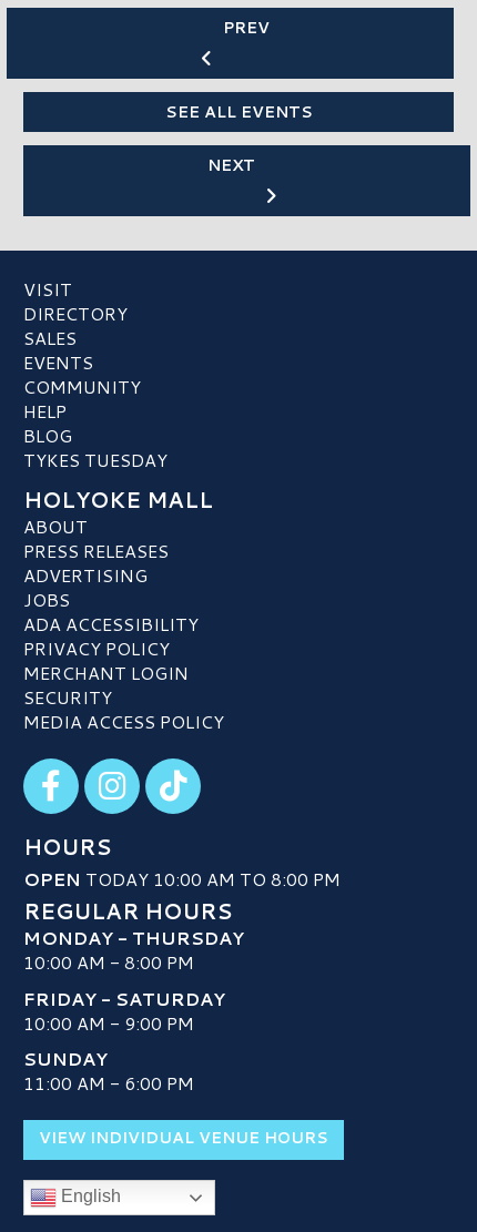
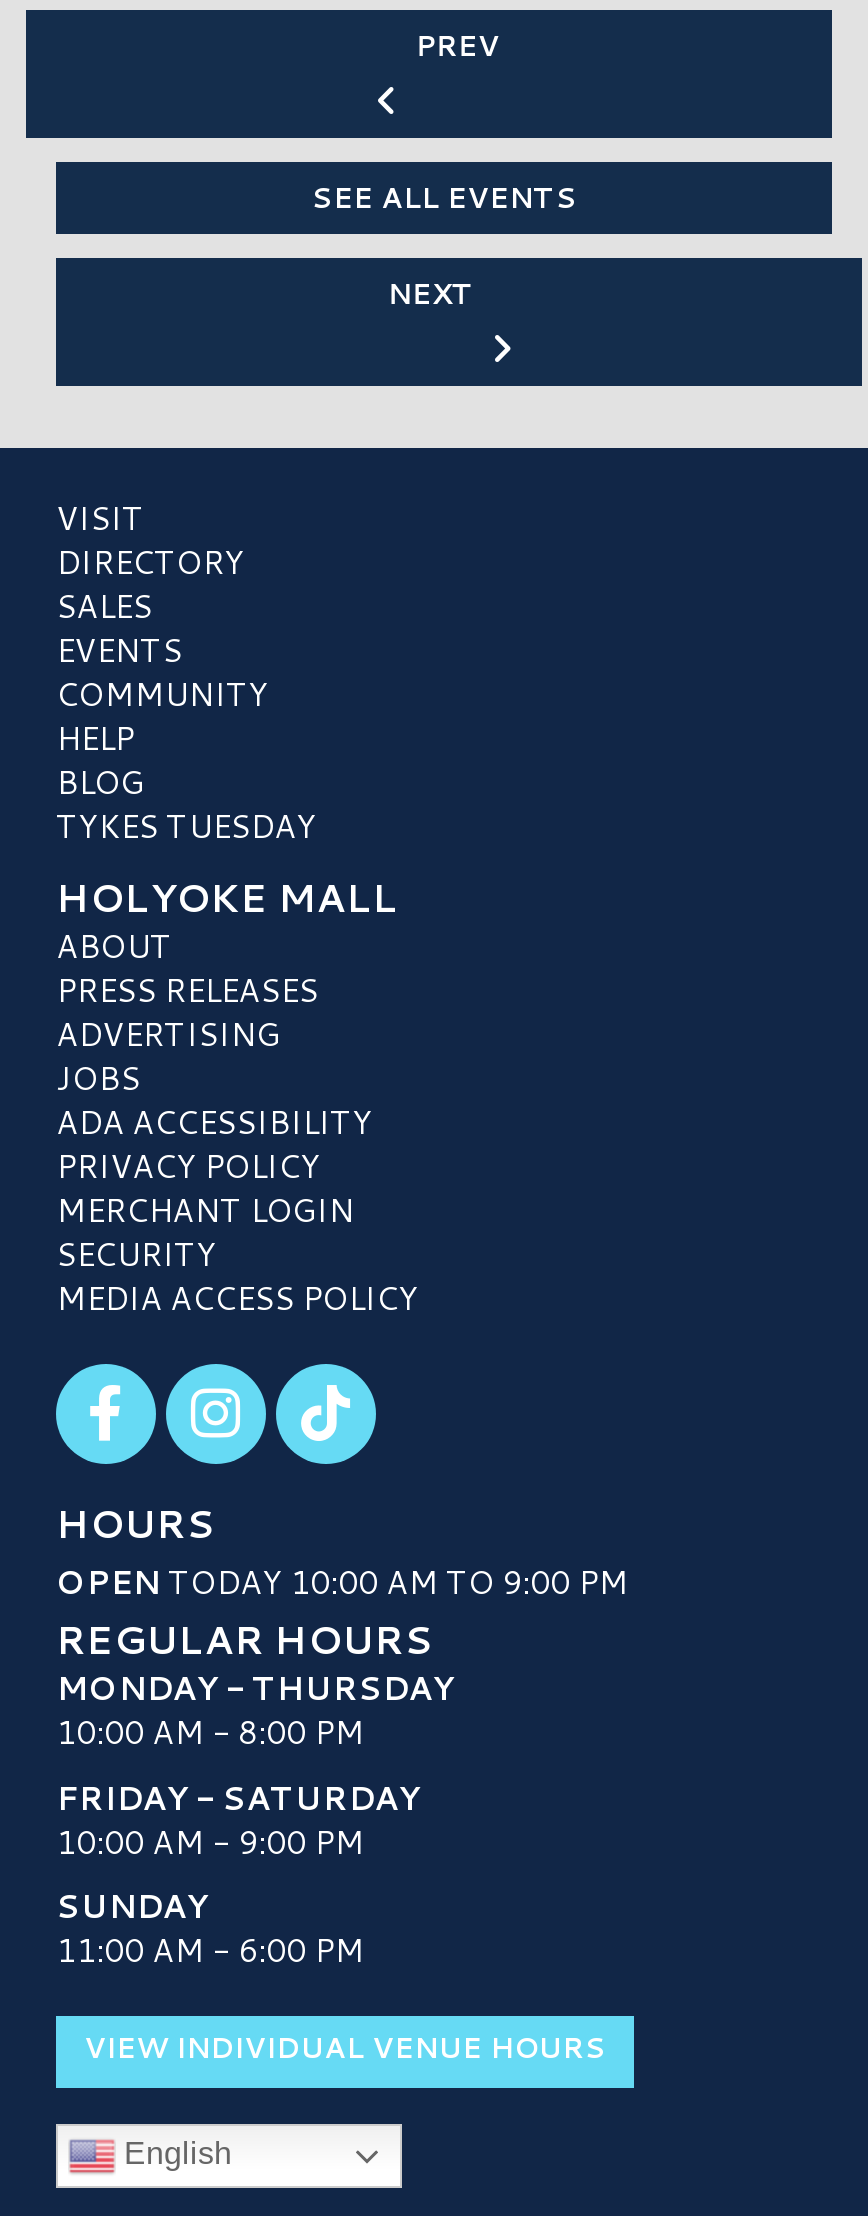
[23,866,341,892] OPEN TODAY 10:00 AM TO 8:00 PM -> [56,1558,628,1604] OPEN TODAY 10:00 AM TO 9:00 PM

